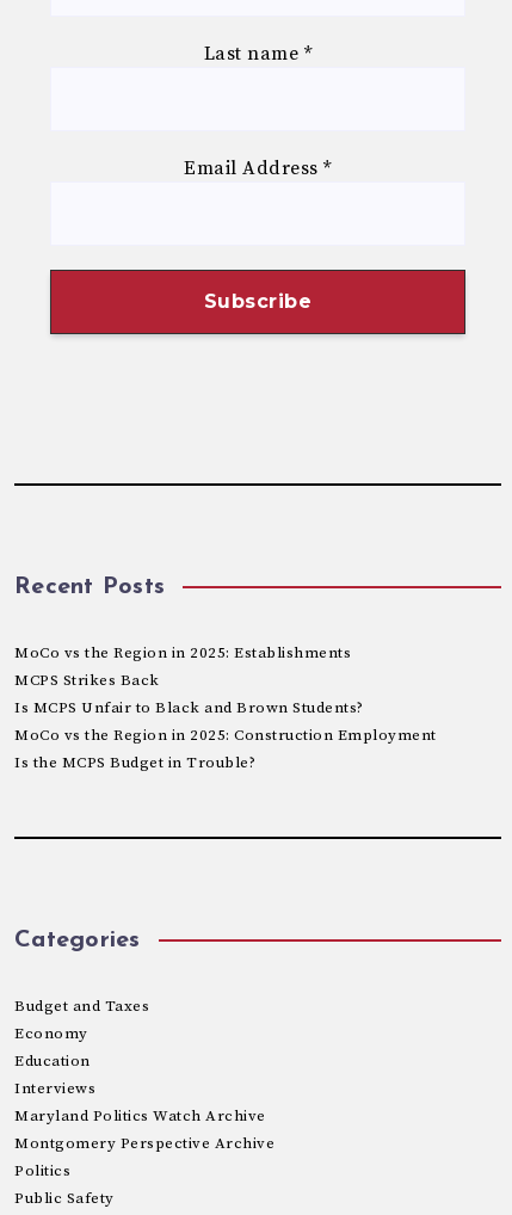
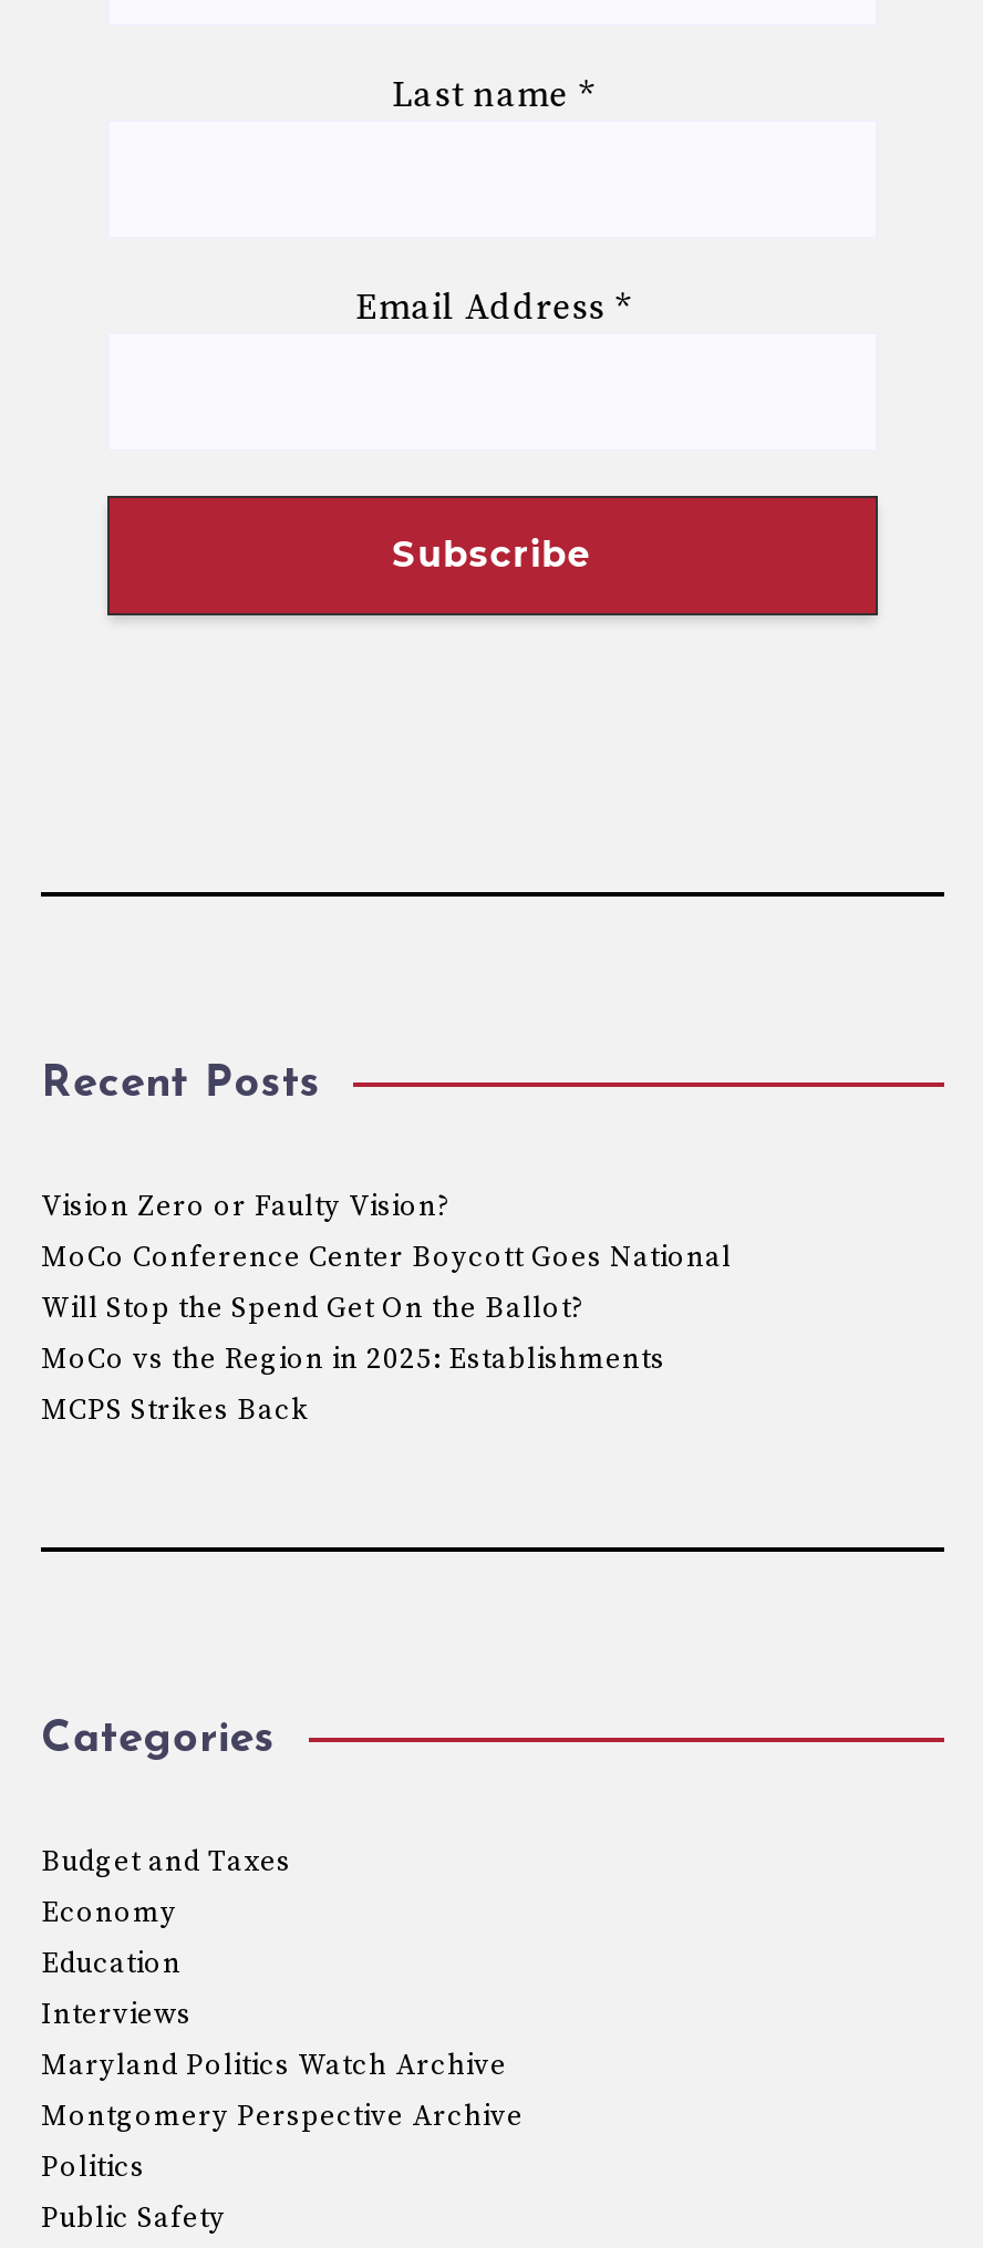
none -> [41,1189,732,1326] Vision Zero or Faulty Vision? | MoCo Conference Center Boycott Goes National | Will Stop the Spend Get On the Ballot?
moved [14,643,351,690] -> [41,1341,665,1428]: MoCo vs the Region in 2025: Establishments | MCPS Strikes Back
[14,698,436,772] Is MCPS Unfair to Black and Brown Students? | MoCo vs the Region in 2025: Construction Employment | Is the MCPS Budget in Trouble? -> none

